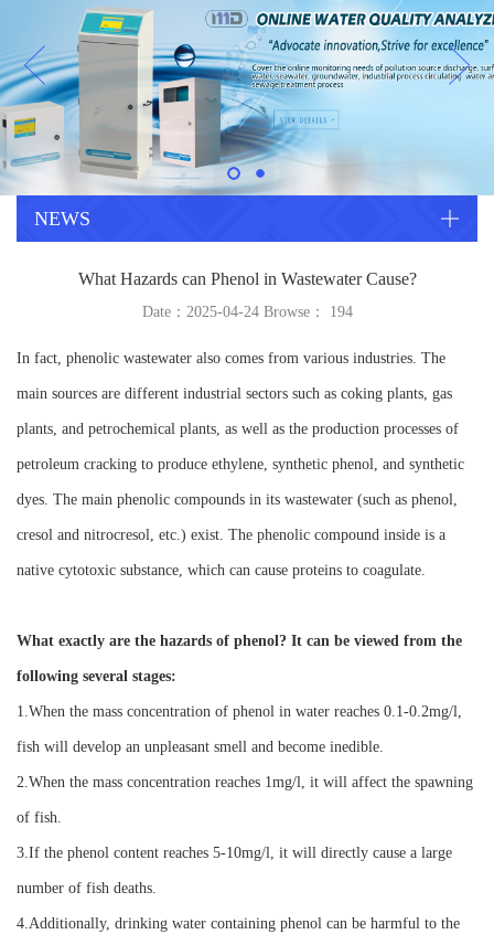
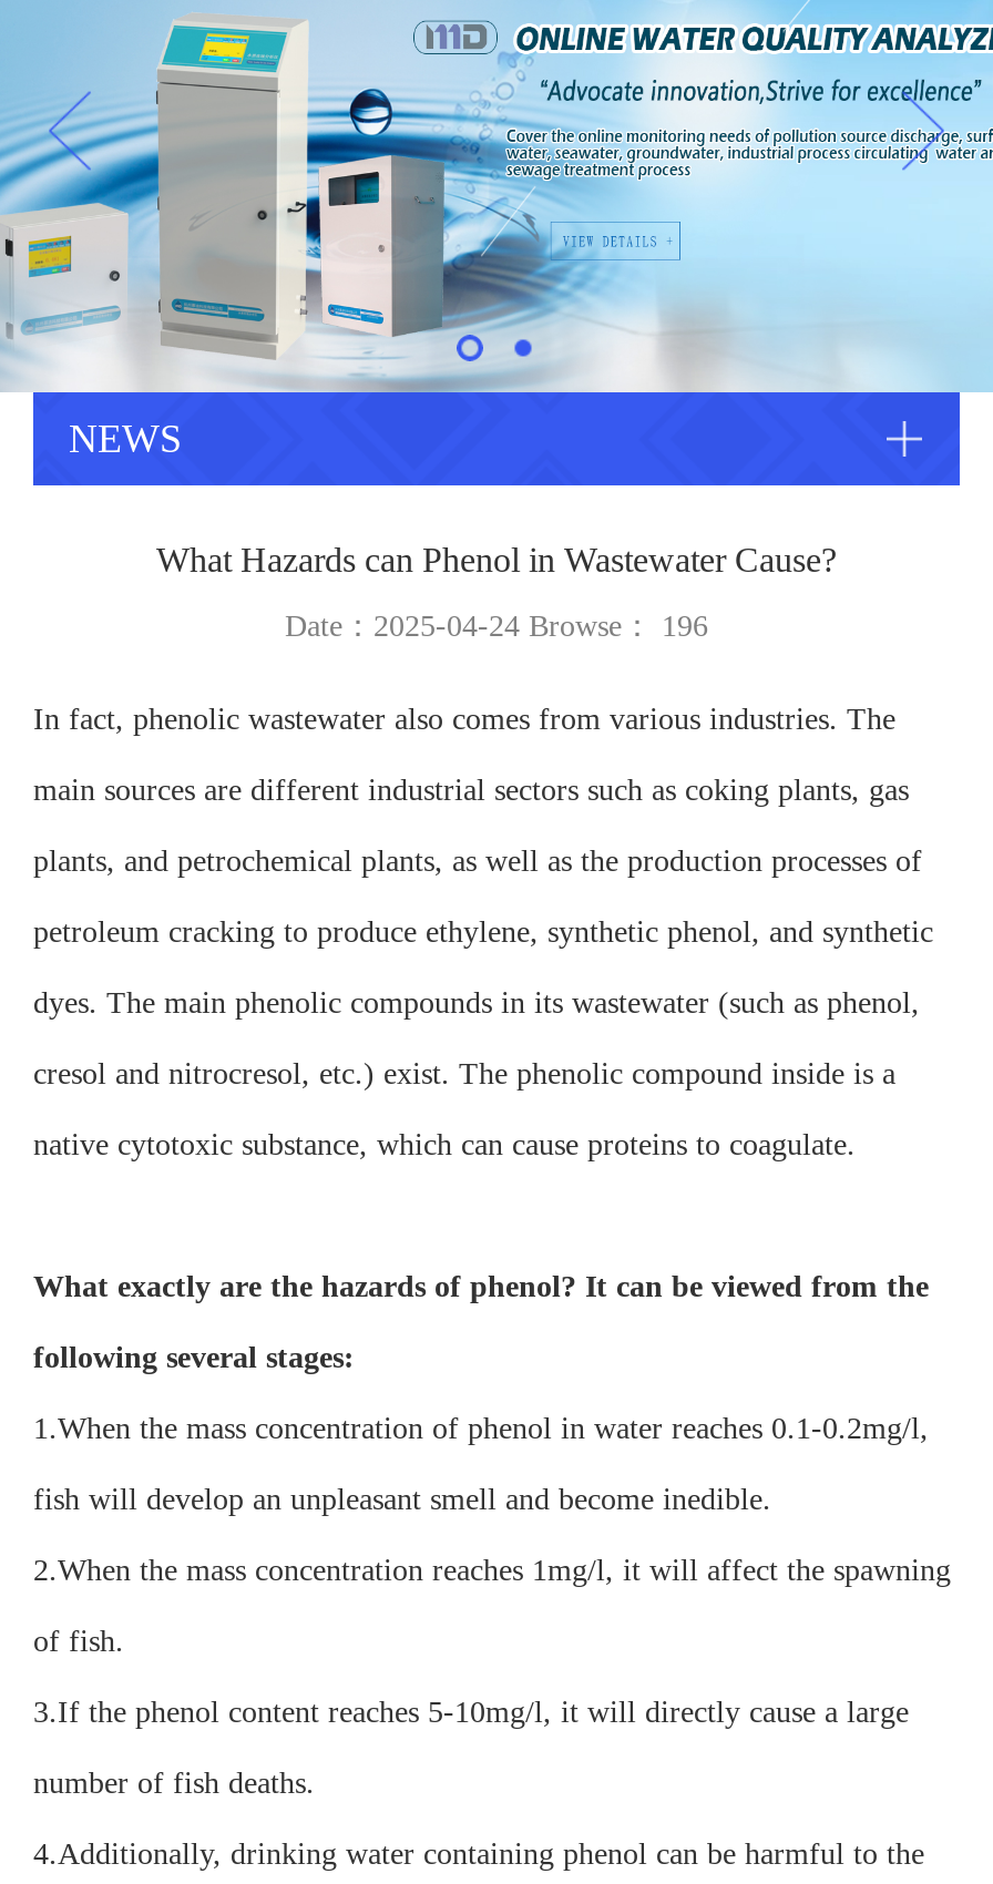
[142,304,352,320] Date：2025-04-24 Browse：194 -> [285,610,708,643] Date：2025-04-24 Browse：196

